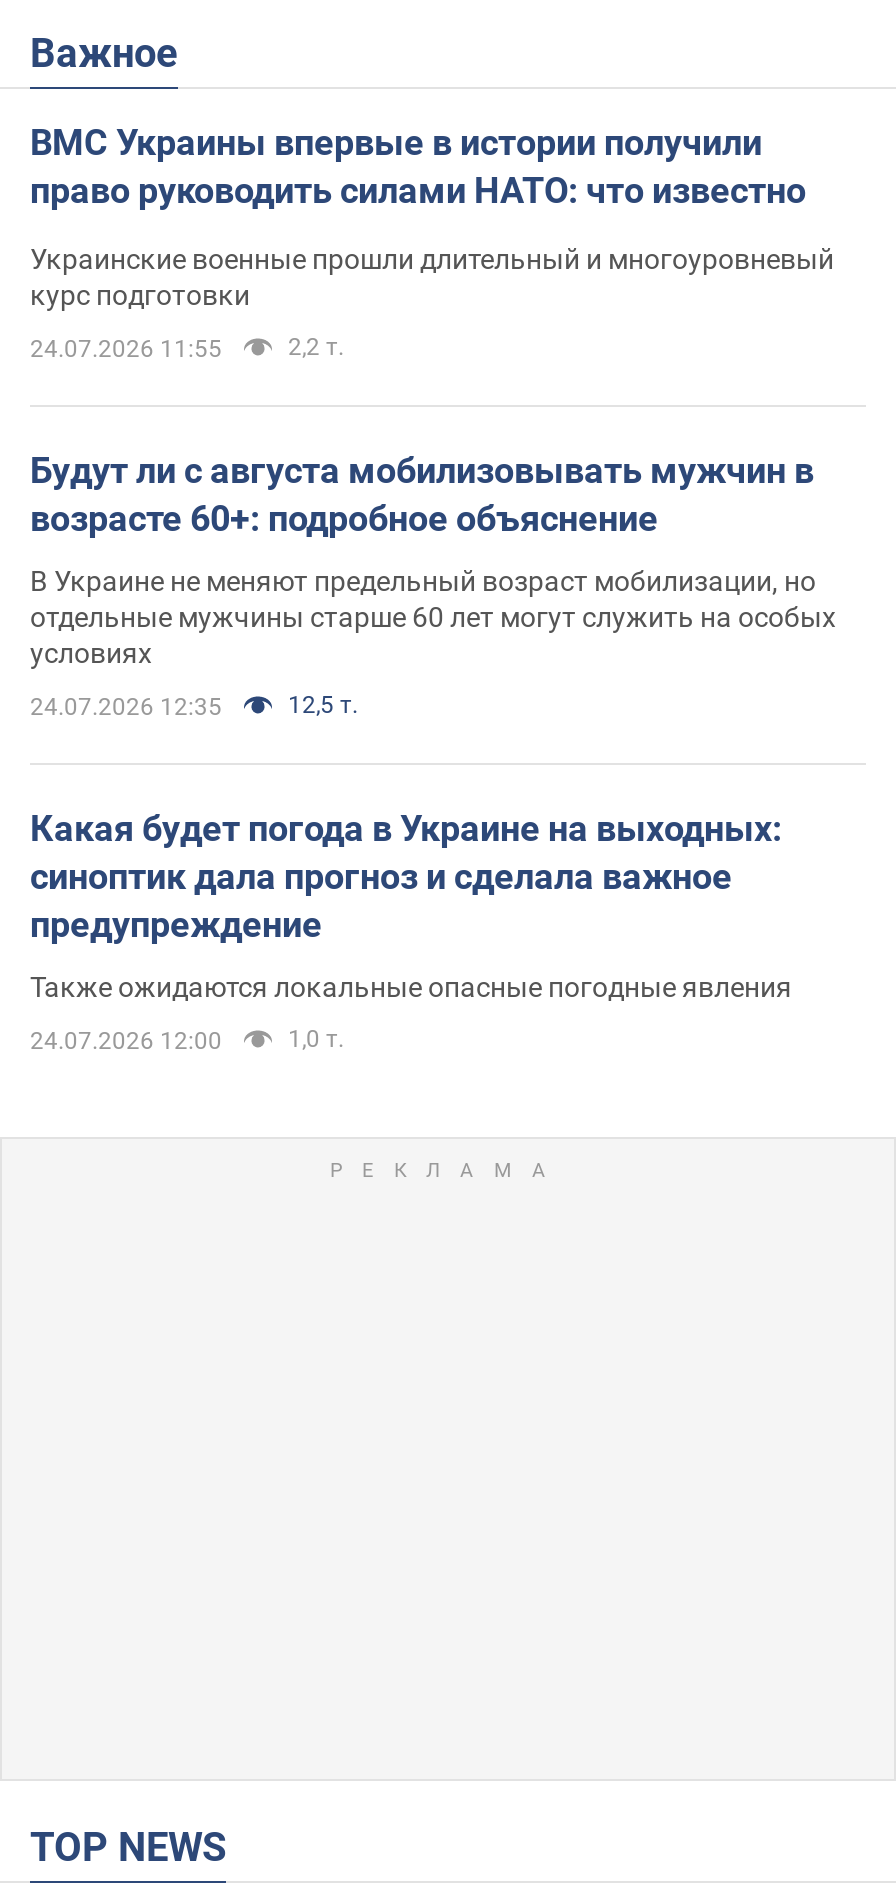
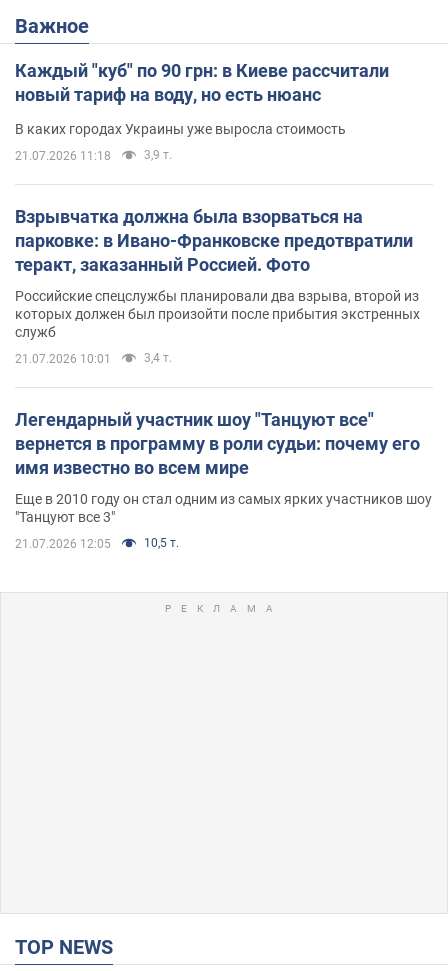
[30,120,806,210] ВМС Украины впервые в истории получили | право руководить силами НАТО: что известно -> [15,60,389,105] Каждый "куб" по 90 грн: в Киеве рассчитали | новый тариф на воду, но есть нюанс
[30,242,834,310] Украинские военные прошли длительный и многоуровневый | курс подготовки -> [15,121,346,137] В каких городах Украины уже выросла стоимость
[30,332,344,362] 24.07.2026 11:55 | 2,2 т. -> [15,148,172,163] 21.07.2026 11:18 | 3,9 т.
[30,448,814,538] Будут ли с августа мобилизовывать мужчин в | возрасте 60+: подробное объяснение -> [15,206,413,275] Взрывчатка должна была взорваться на | парковке: в Ивано-Франковске предотвратили | теракт, заказанный Россией. Фото
[30,564,836,668] В Украине не меняют предельный возраст мобилизации, но | отдельные мужчины старше 60 лет могут служить на особых | условиях -> [15,288,420,340] Российские спецслужбы планировали два взрыва, второй из | которых должен был произойти после прибытия экстренных | служб
[30,690,358,720] 24.07.2026 12:35 | 12,5 т. -> [15,351,172,366] 21.07.2026 10:01 | 3,4 т.
[30,806,782,944] Какая будет погода в Украине на выходных: | синоптик дала прогноз и сделала важное | предупреждение -> [15,409,420,478] Легендарный участник шоу "Танцуют все" | вернется в программу в роли судьи: почему его | имя известно во всем мире
[30,970,792,1002] Также ожидаются локальные опасные погодные явления -> [15,491,432,525] Еще в 2010 году он стал одним из самых ярких участников шоу | "Танцуют все 3"
[30,1024,344,1054] 24.07.2026 12:00 | 1,0 т. -> [15,536,179,551] 21.07.2026 12:05 | 10,5 т.

